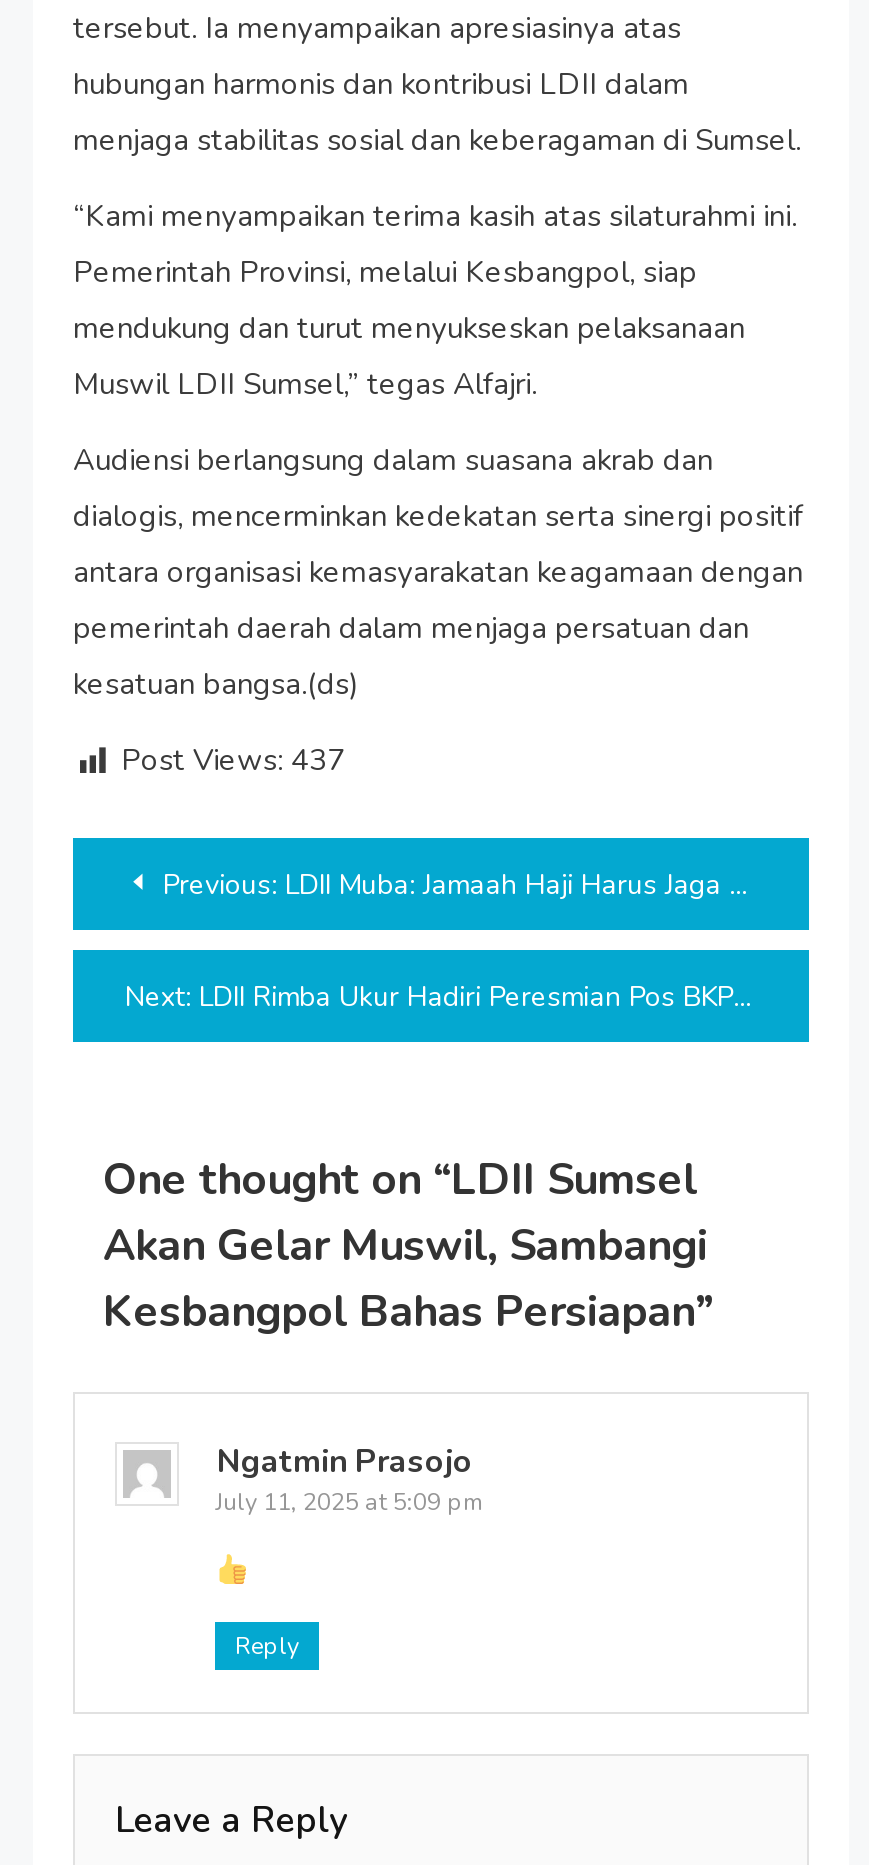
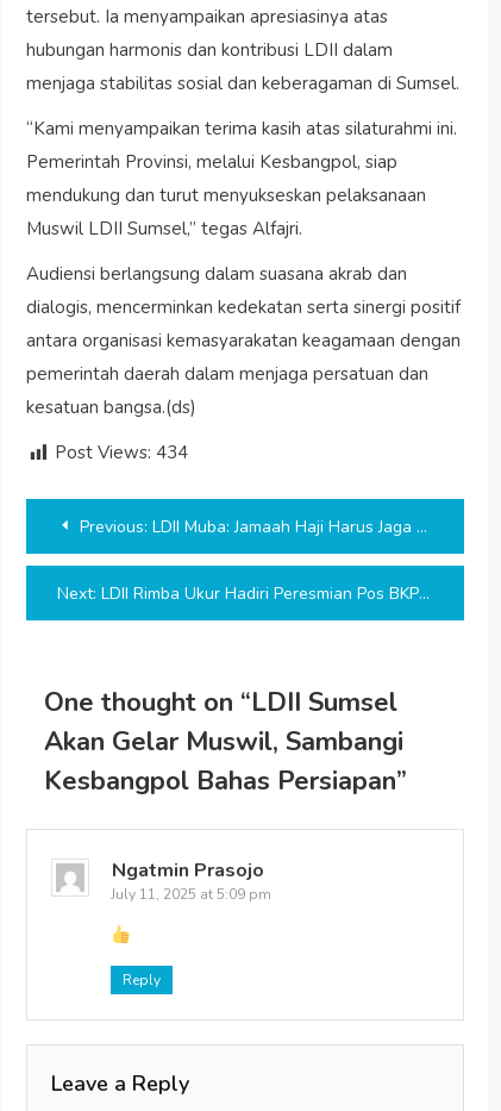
[121,740,345,780] Post Views: 437 -> [55,441,188,465] Post Views: 434

